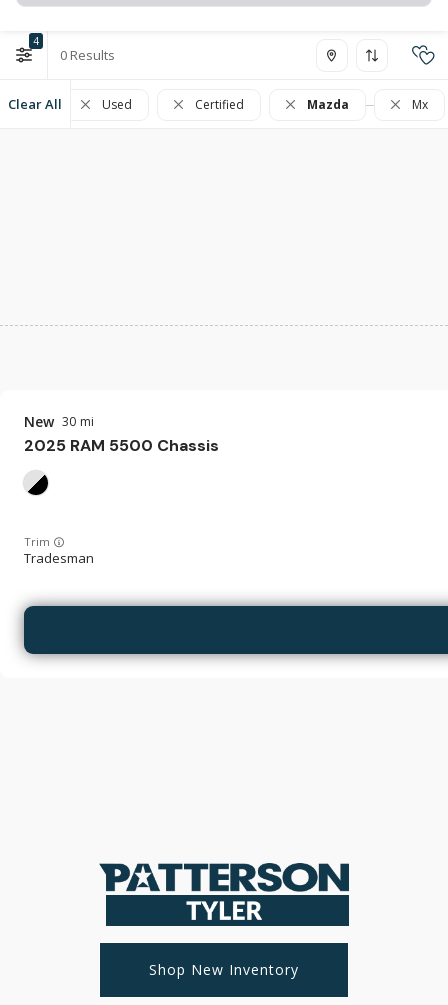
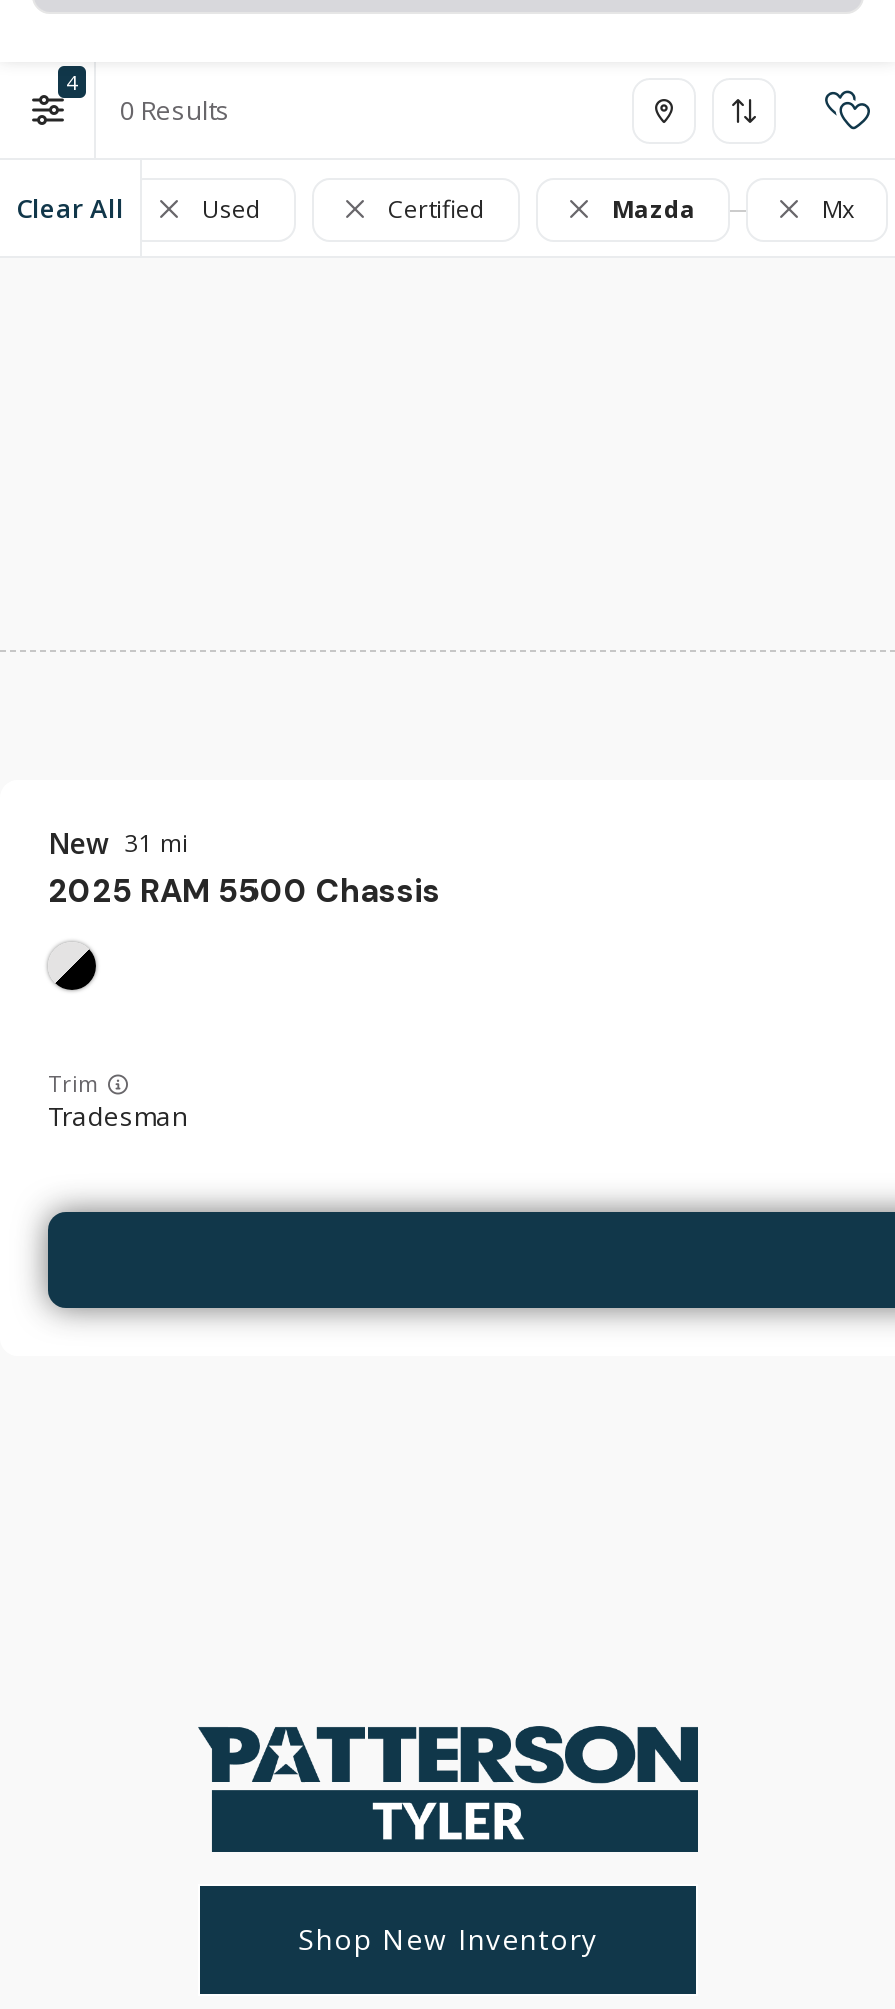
[24,412,76,431] New 30 -> [48,824,152,862] New 31

